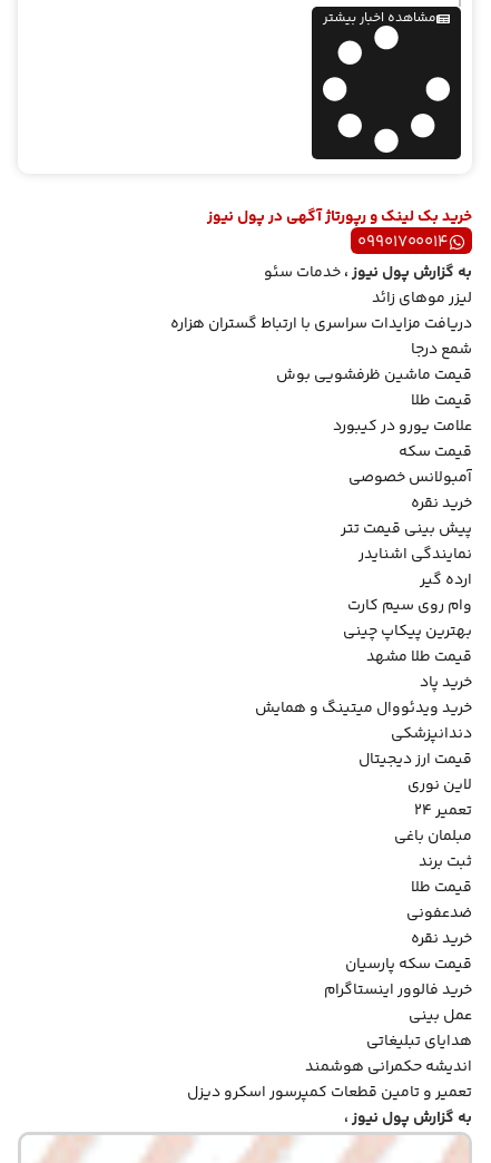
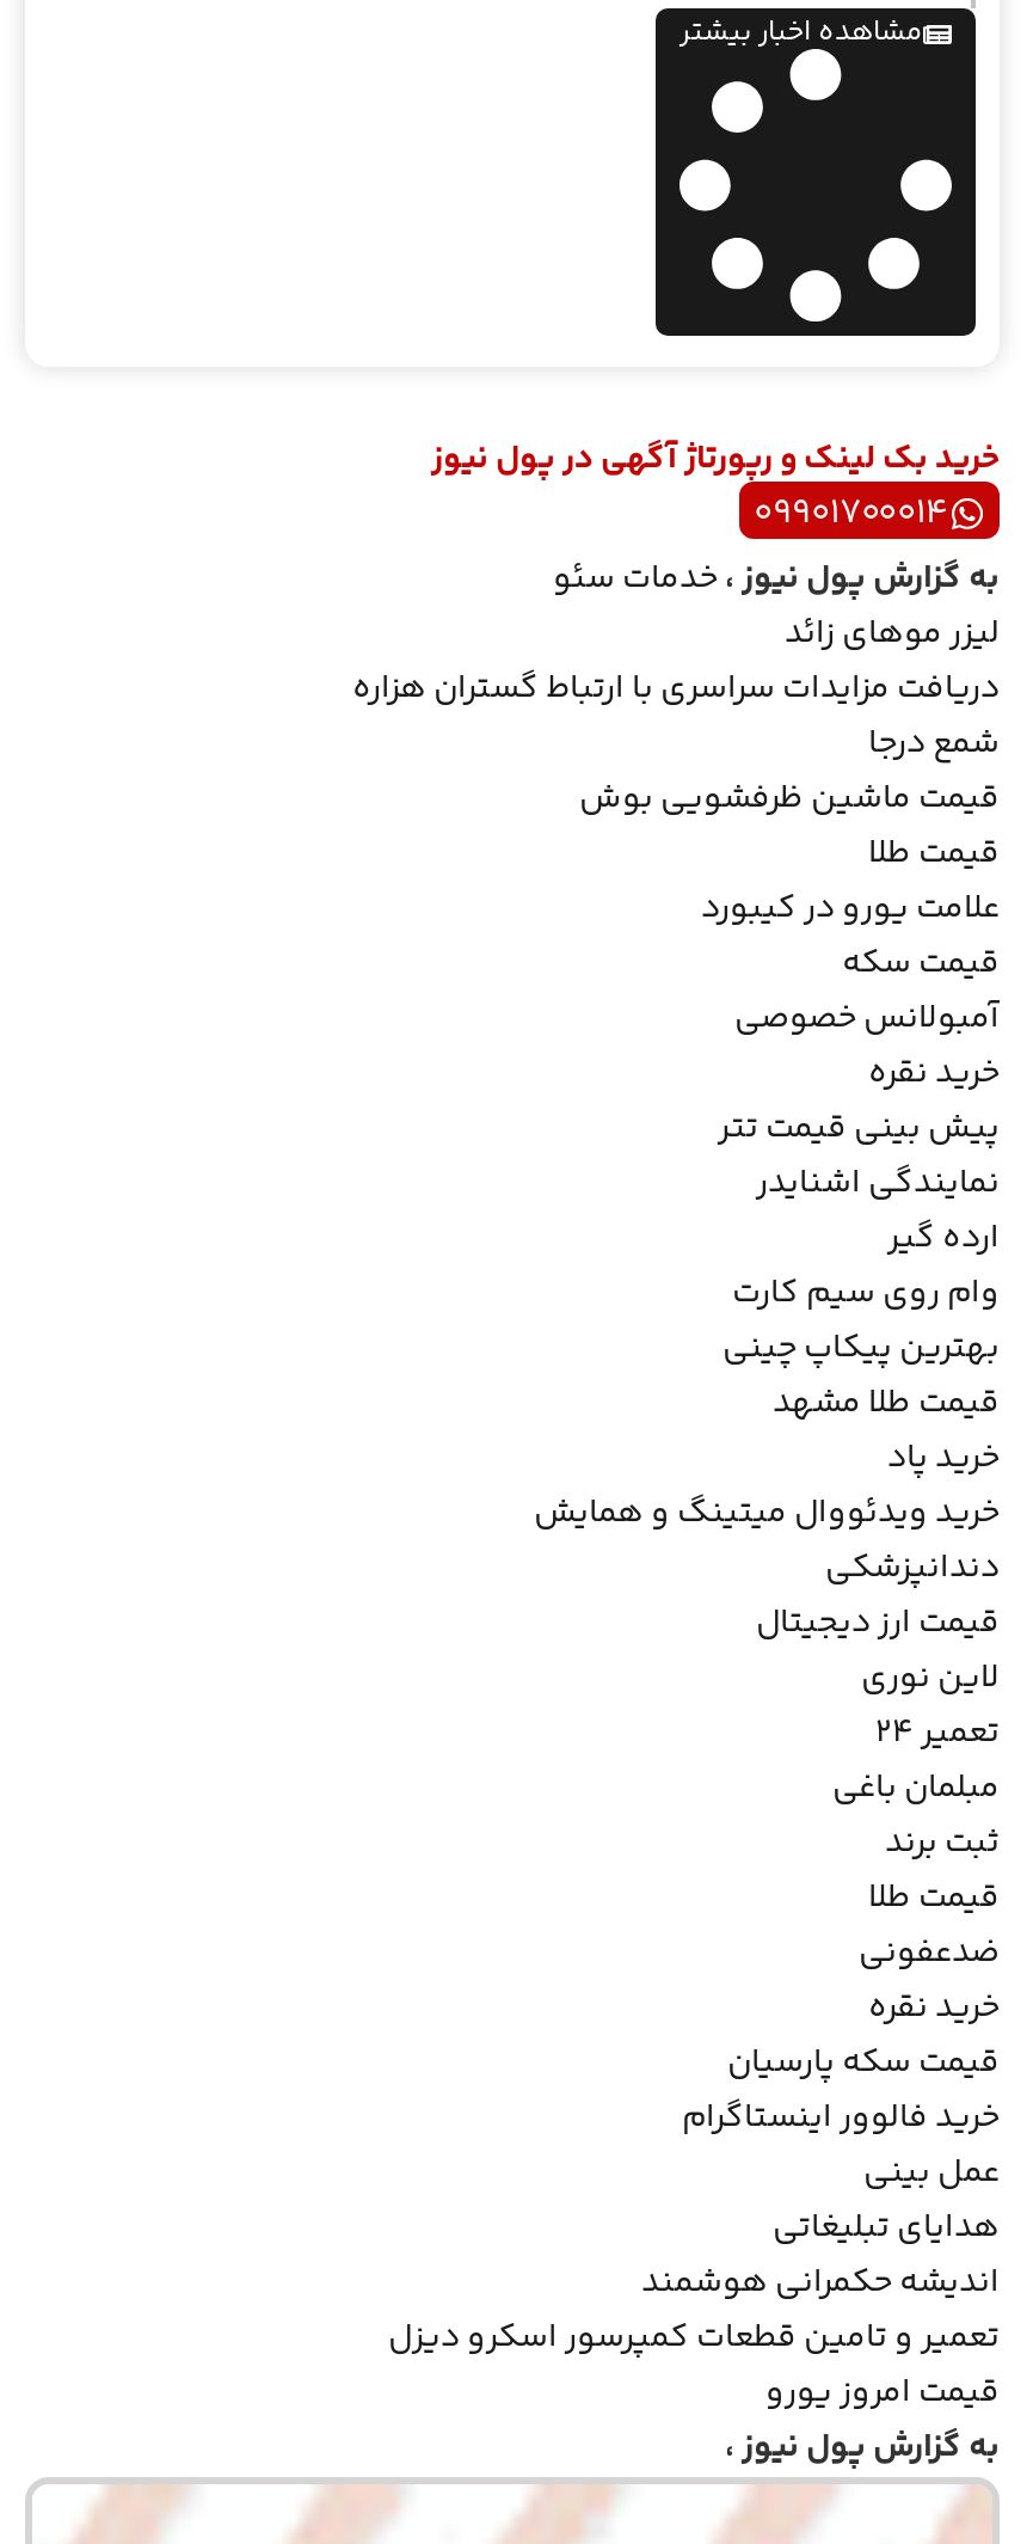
none -> [765,2367,1000,2419] قیمت امروز یورو

